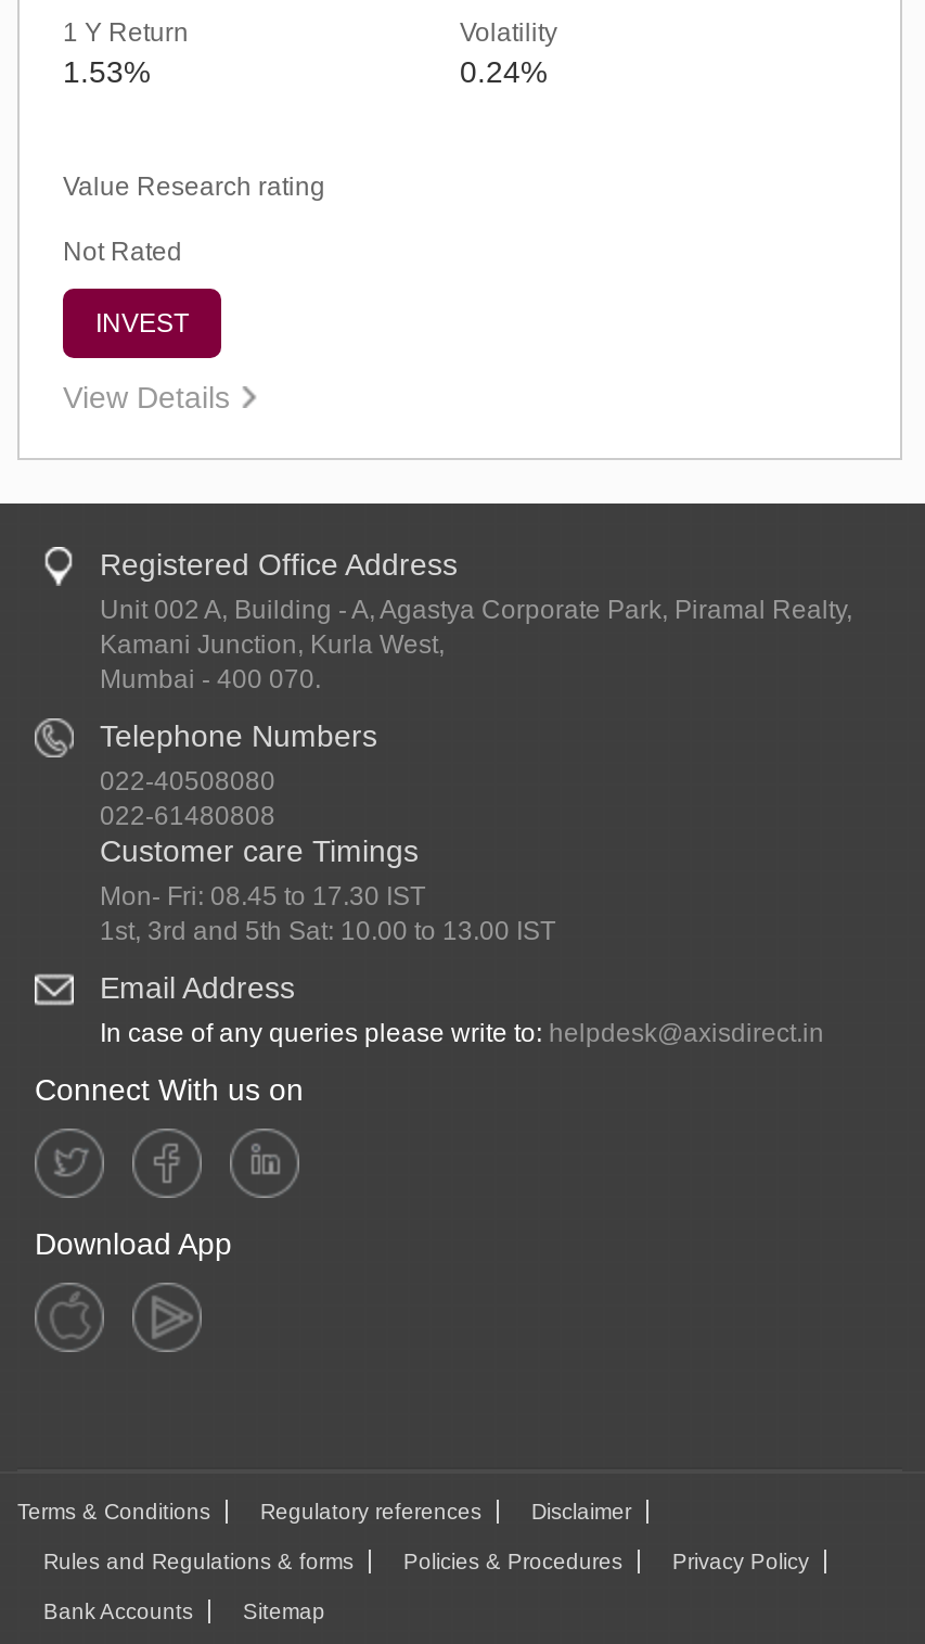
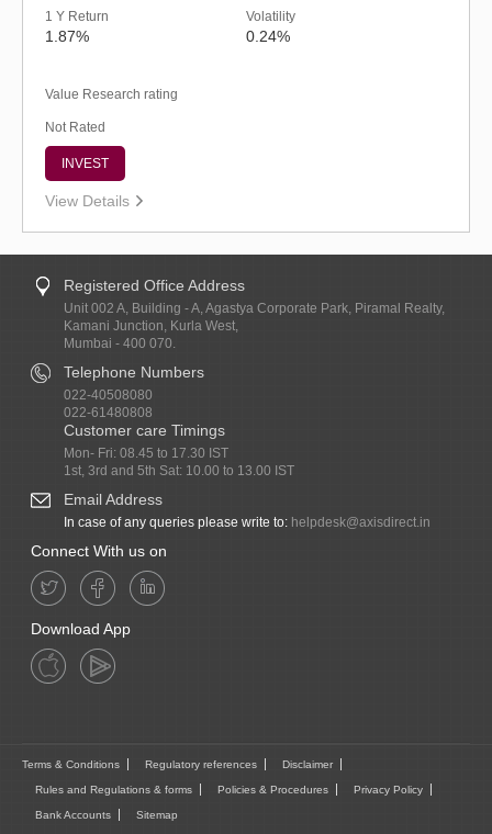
[63,55,150,90] 1.53% -> [45,28,89,45] 1.87%

